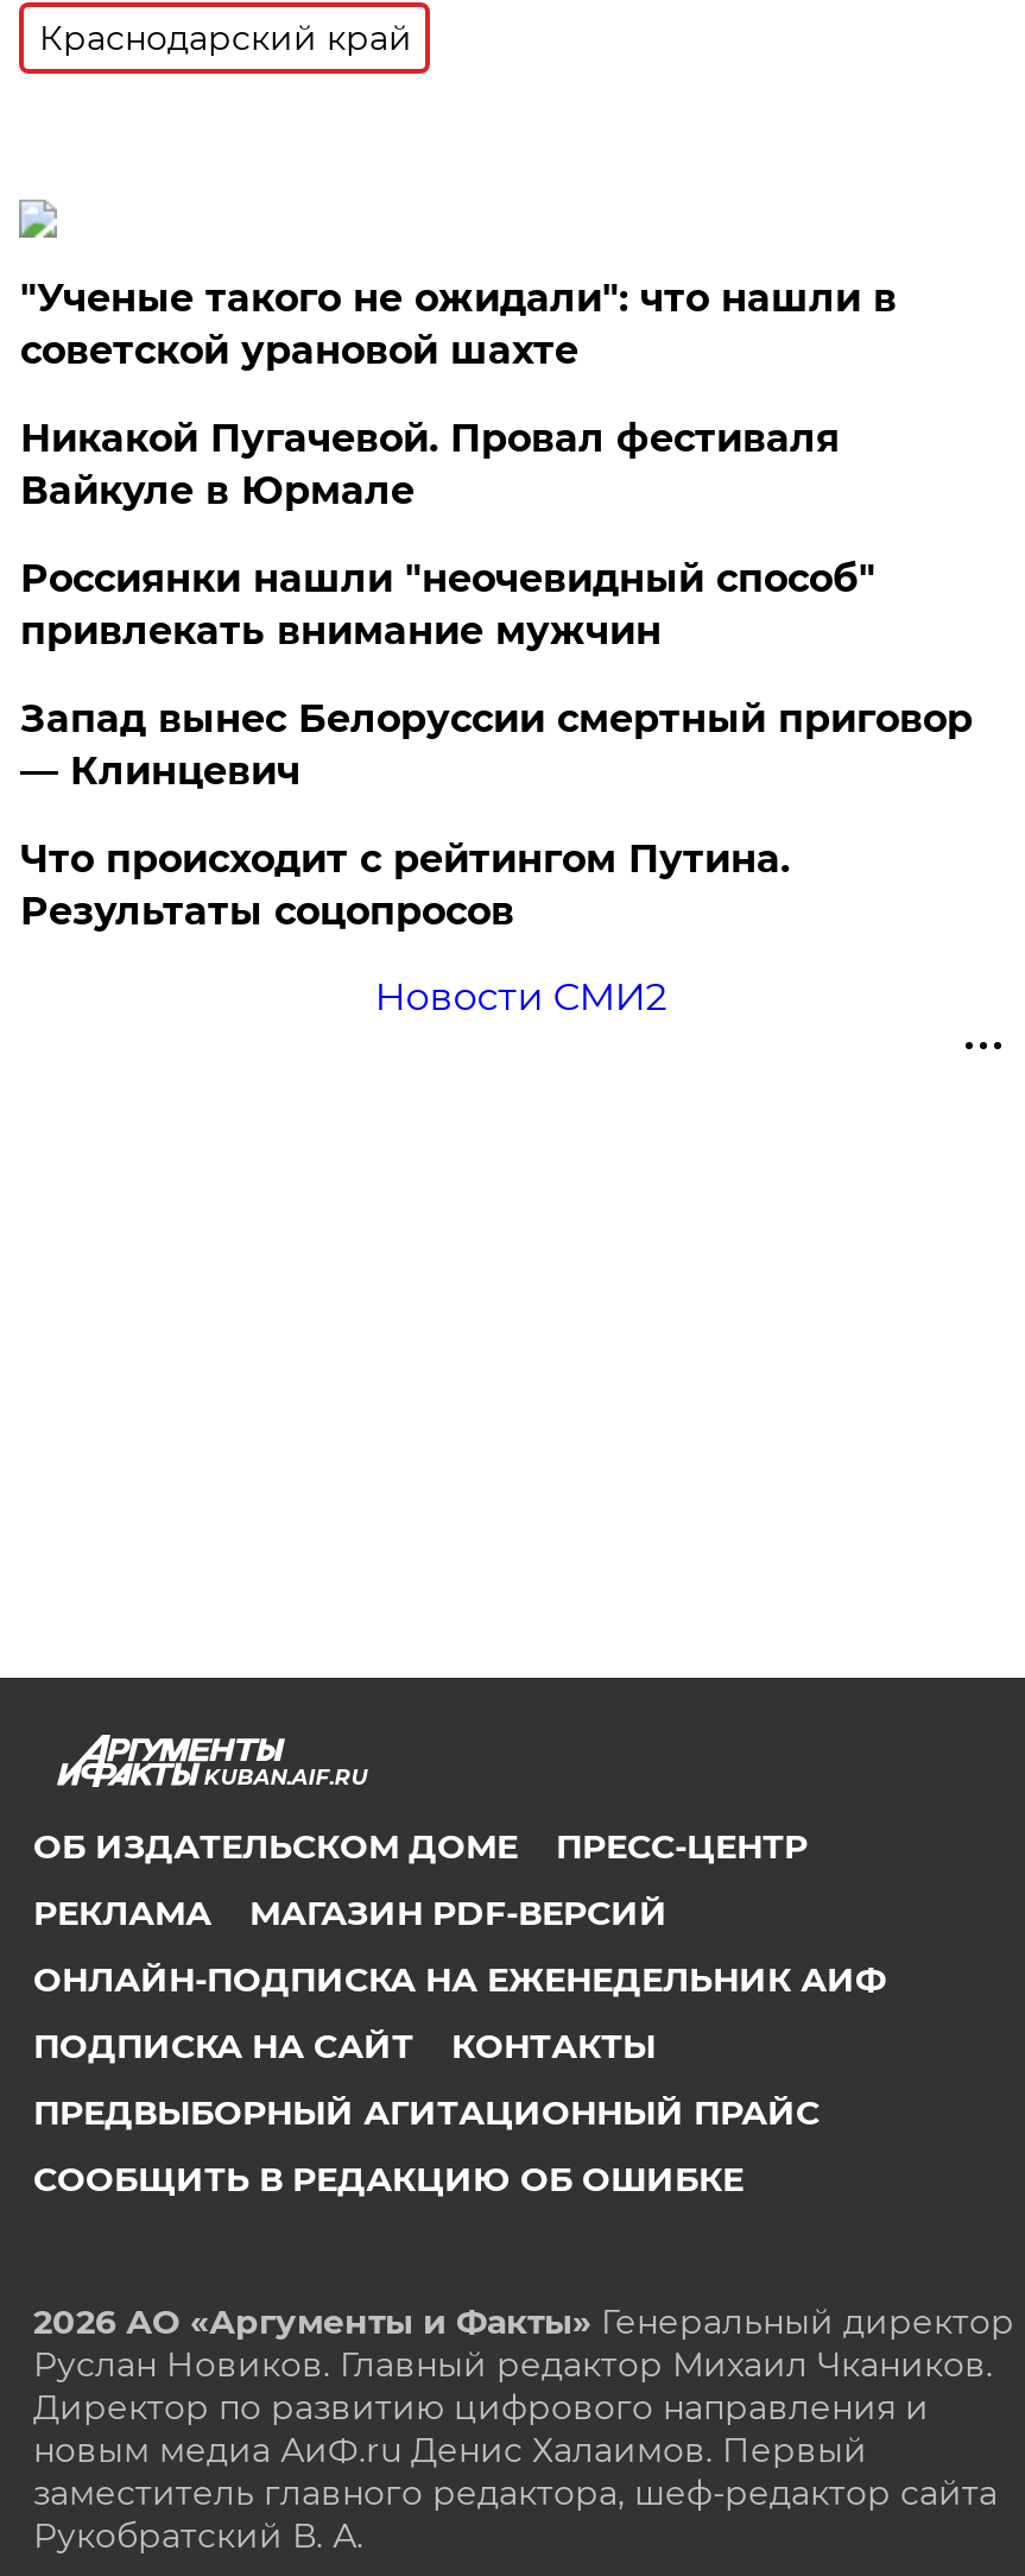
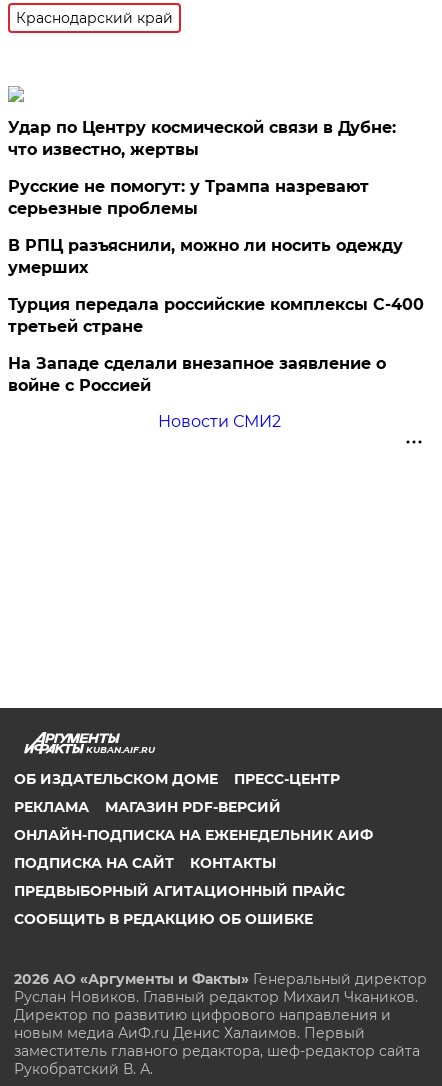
[20,276,896,373] "Ученые такого не ожидали": что нашли в | советской урановой шахте -> [8,118,396,159] Удар по Центру космической связи в Дубне: | что известно, жертвы
[20,416,839,513] Никакой Пугачевой. Провал фестиваля | Вайкуле в Юрмале -> [8,177,369,218] Русские не помогут: у Трампа назревают | серьезные проблемы
[20,556,875,654] Россиянки нашли "неочевидный способ" | привлекать внимание мужчин -> [8,236,403,277] В РПЦ разъяснили, можно ли носить одежду | умерших
[20,696,973,794] Запад вынес Белоруссии смертный приговор | — Клинцевич -> [8,295,424,336] Турция передала российские комплексы С-400 | третьей стране
[20,836,790,934] Что происходит с рейтингом Путина. | Результаты соцопросов -> [8,354,386,395] На Западе сделали внезапное заявление о | войне с Россией

